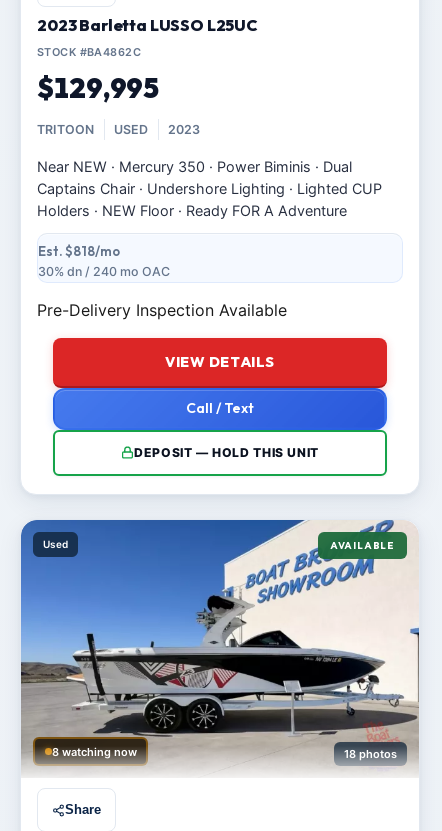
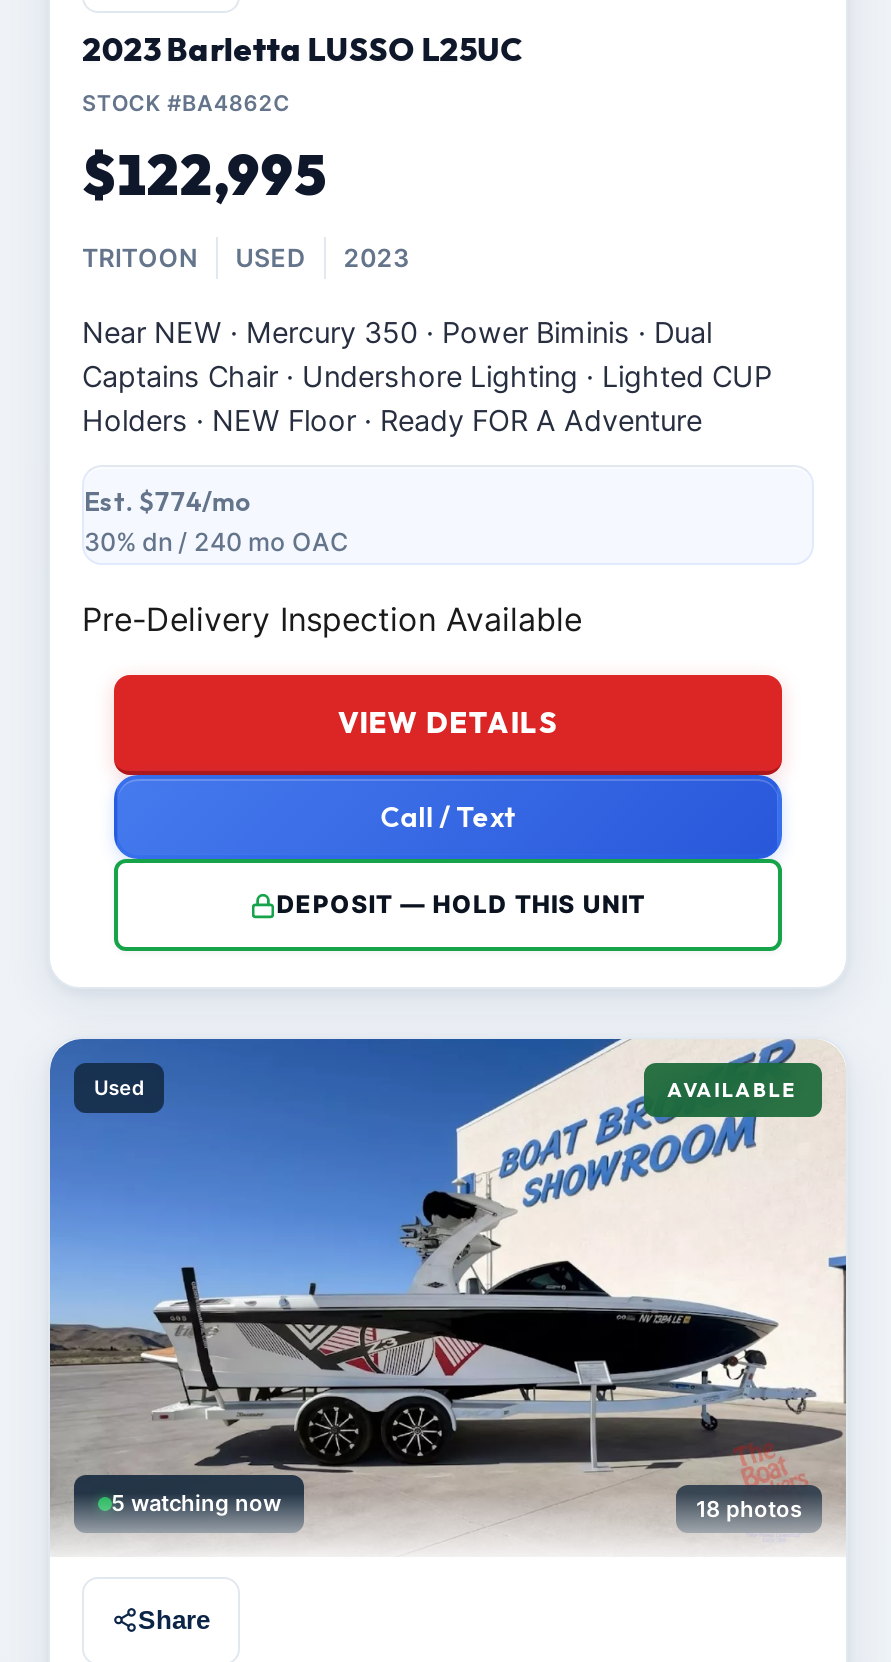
[37,71,159,105] $129,995 -> [82,142,326,210] $122,995
[38,243,119,259] Est. $818/mo -> [84,485,251,517] Est. $774/mo
[51,745,136,759] 8 watching now -> [111,1490,281,1518] 5 watching now

